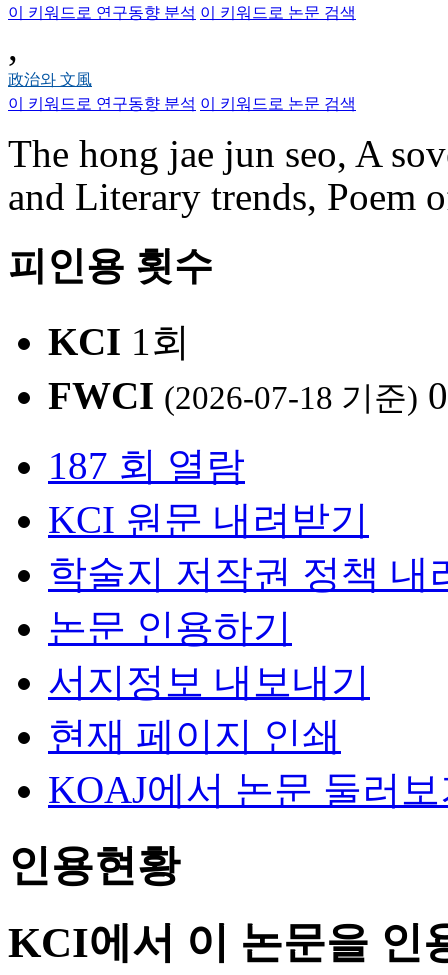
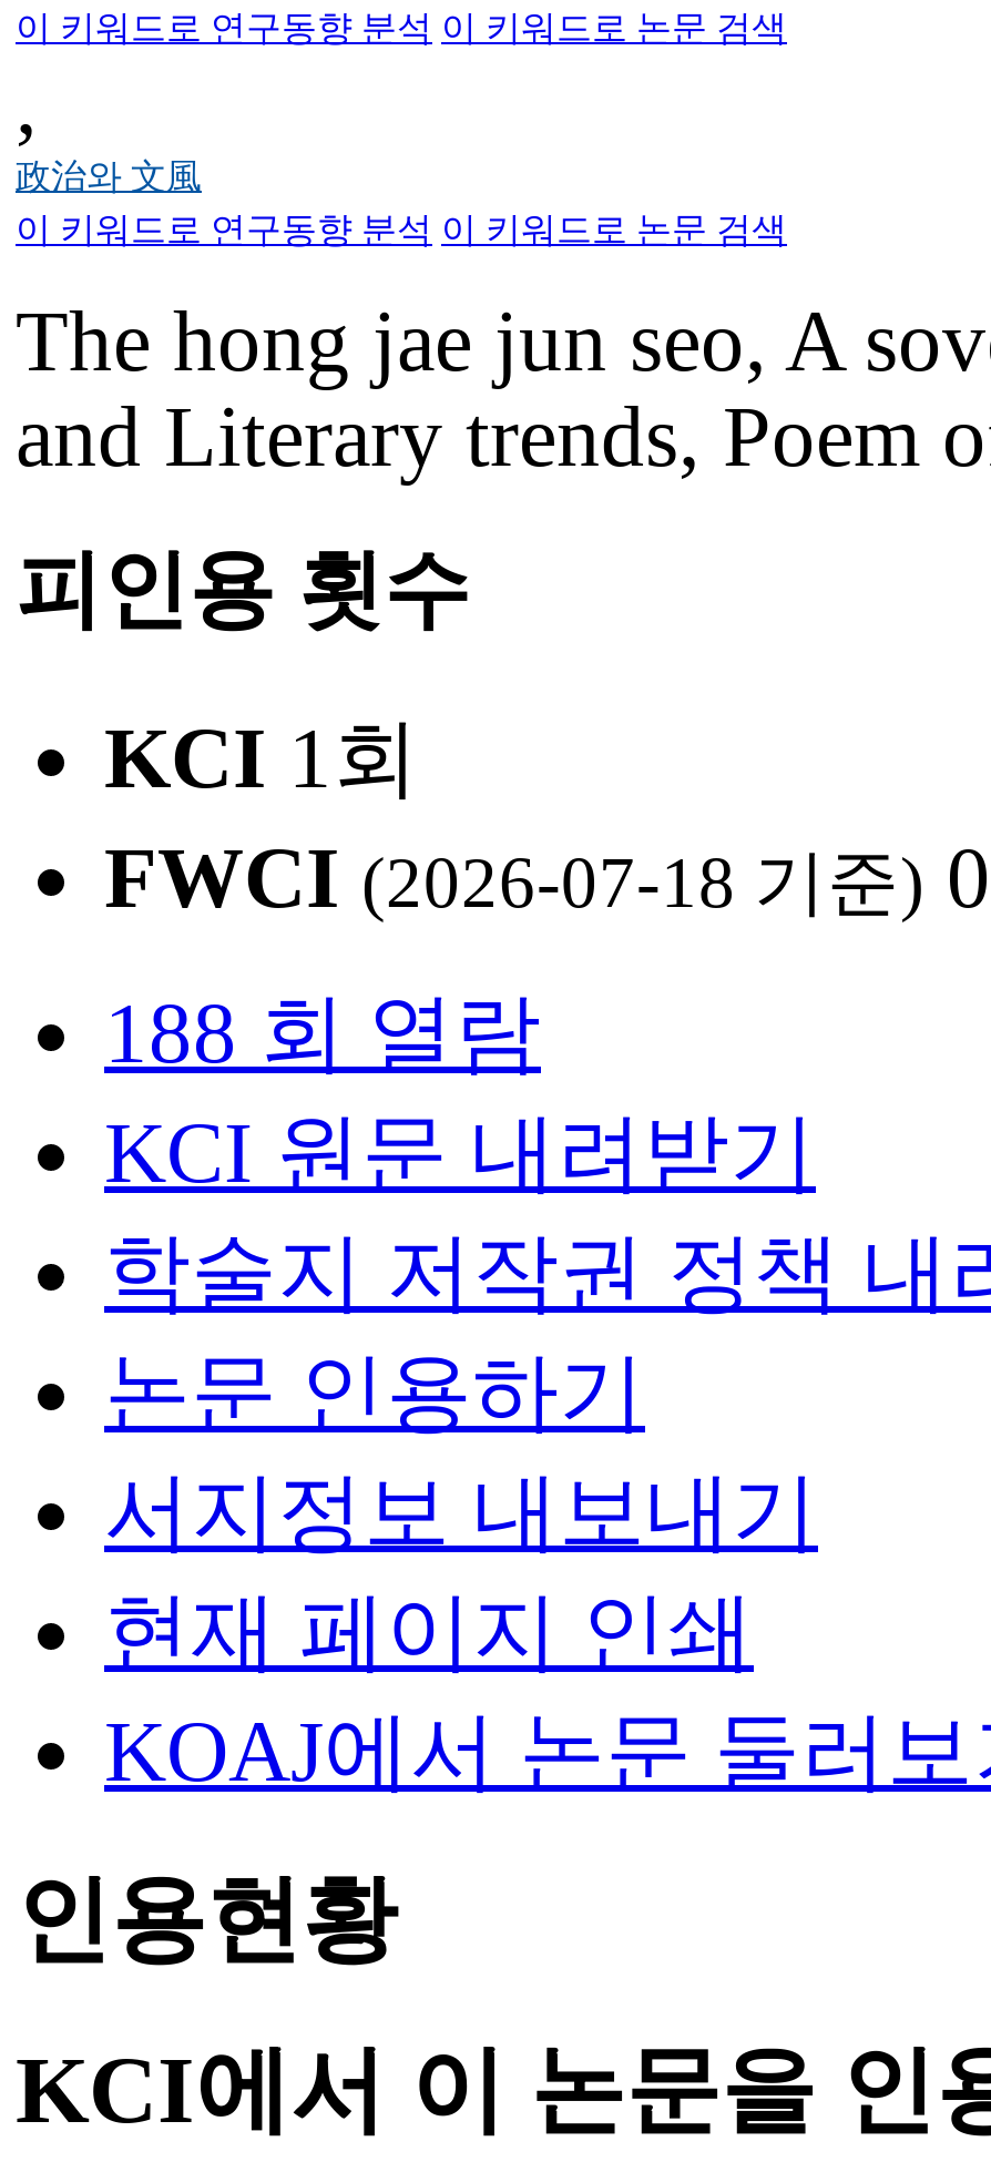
[48,444,245,487] 187 회 열람 -> [104,984,541,1079] 188 회 열람

